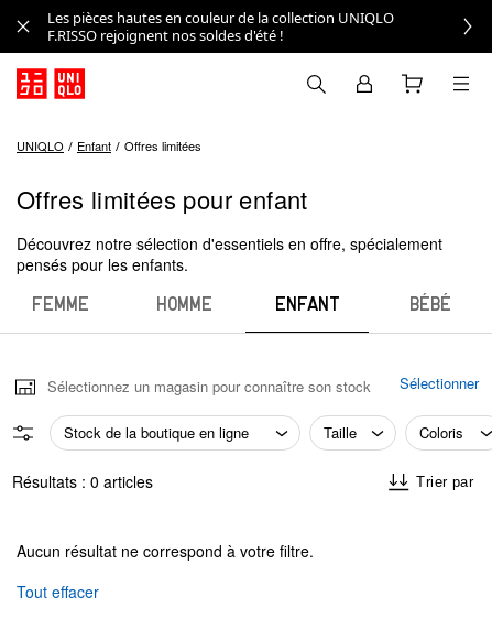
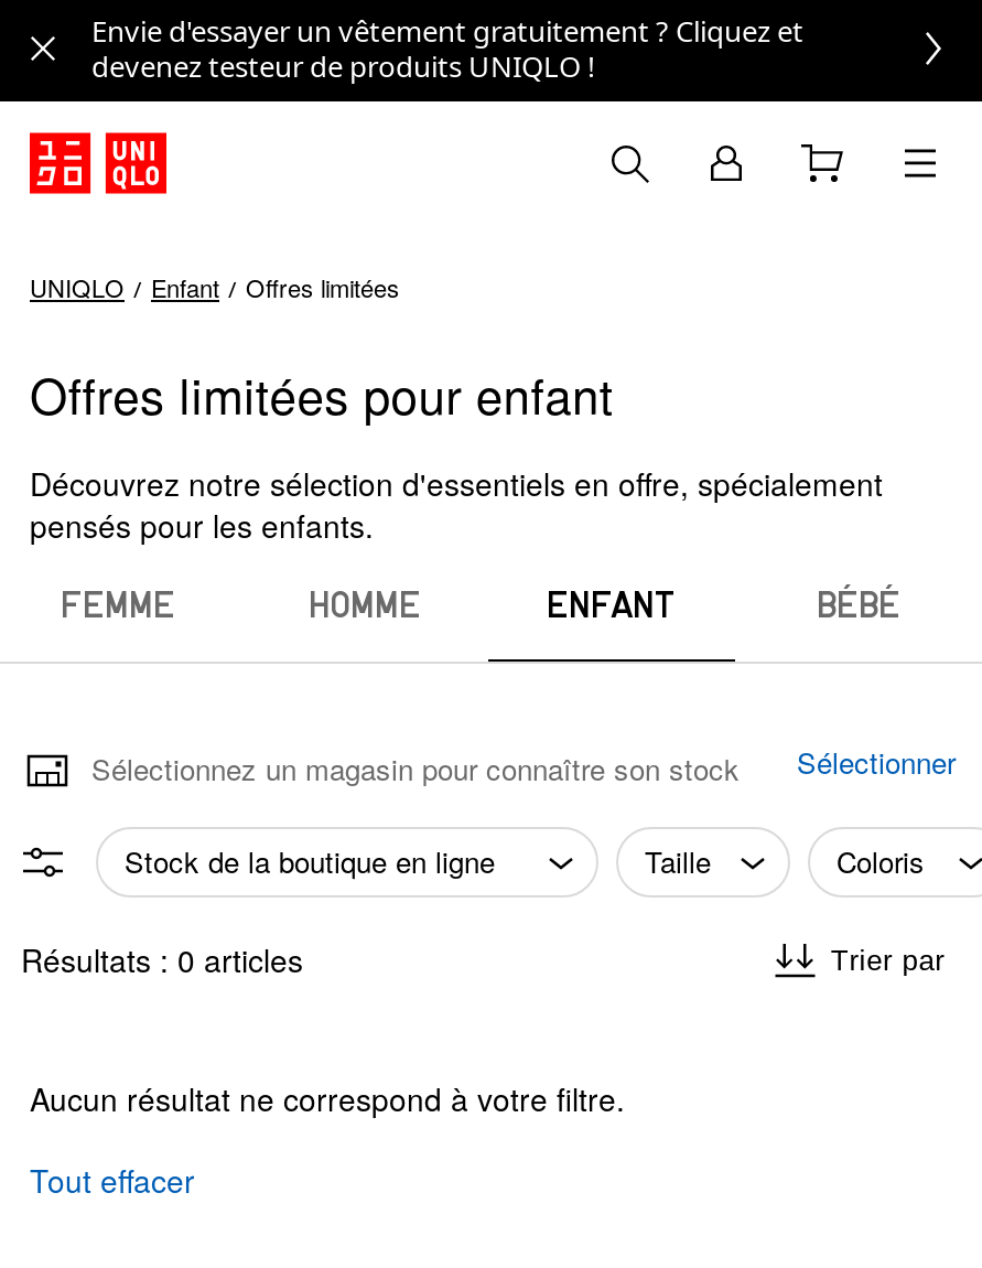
[47,8,394,45] Les pièces hautes en couleur de la collection UNIQLO | F.RISSO rejoignent nos soldes d'été ! -> [91,11,803,86] Envie d'essayer un vêtement gratuitement ? Cliquez et | devenez testeur de produits UNIQLO !

